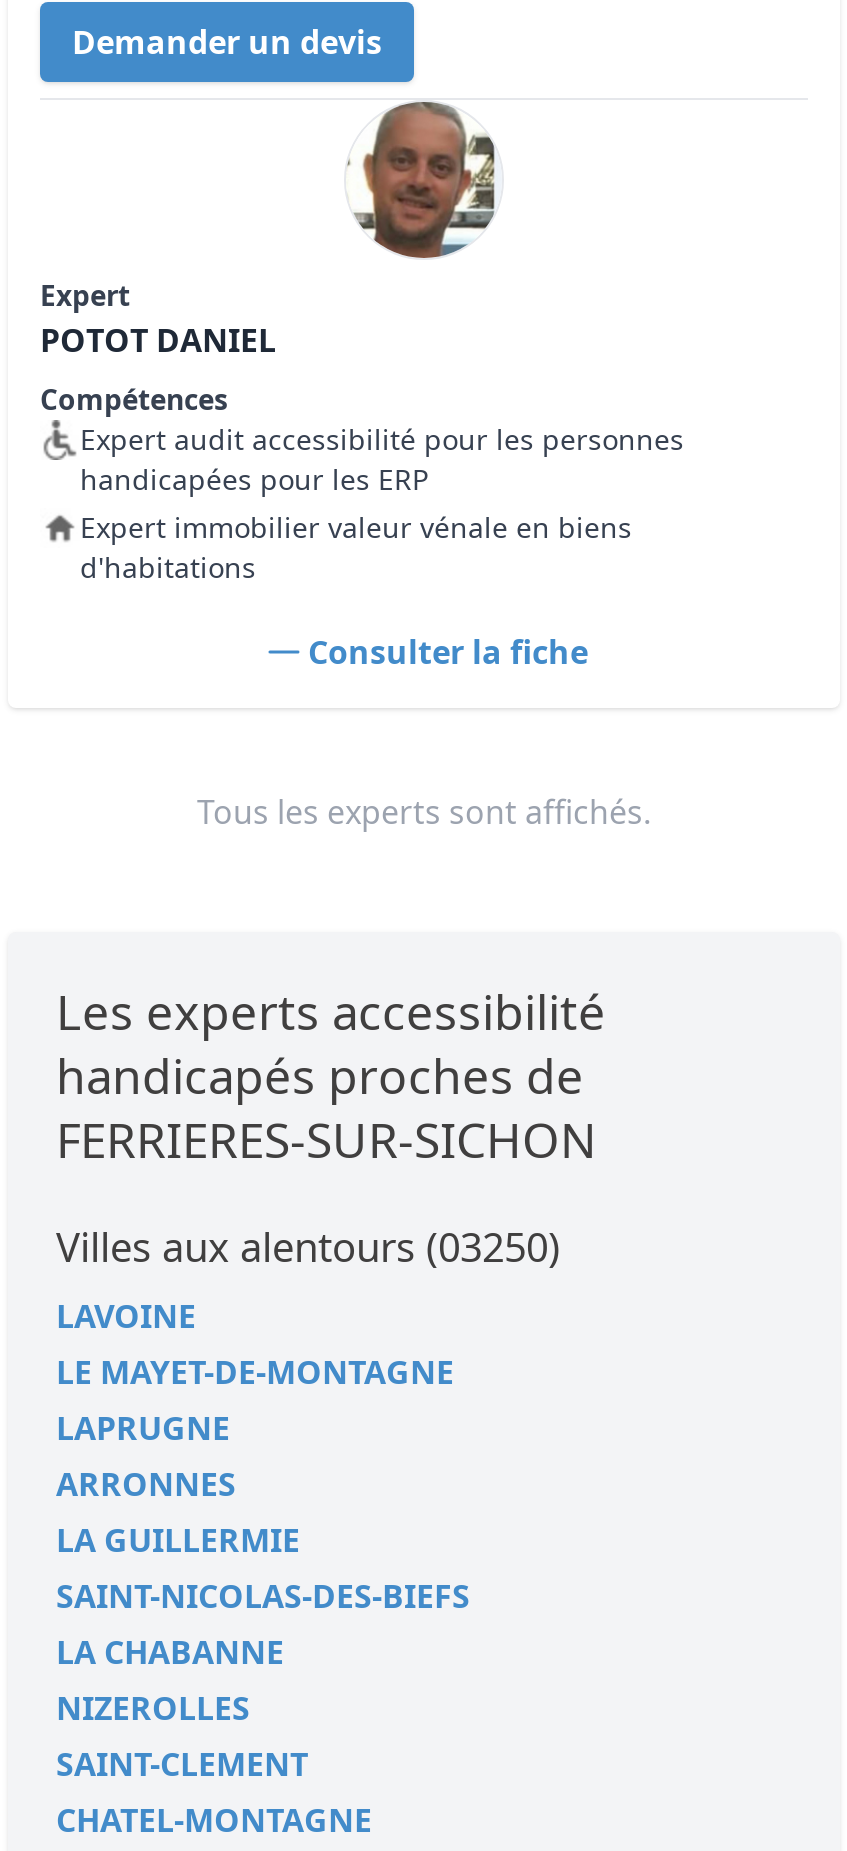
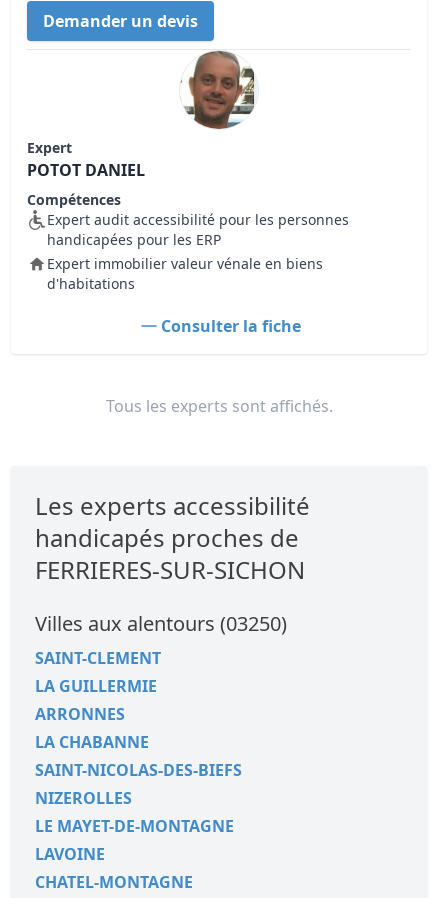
moved [56,1294,470,1730] -> [35,675,242,865]: LA GUILLERMIE | ARRONNES | LA CHABANNE | SAINT-NICOLAS-DES-BIEFS | NIZEROLLES | LE MAYET-DE-MONTAGNE | LAVOINE
[56,1406,230,1450] LAPRUGNE -> none
moved [56,1742,308,1786] -> [35,647,161,669]: SAINT-CLEMENT

